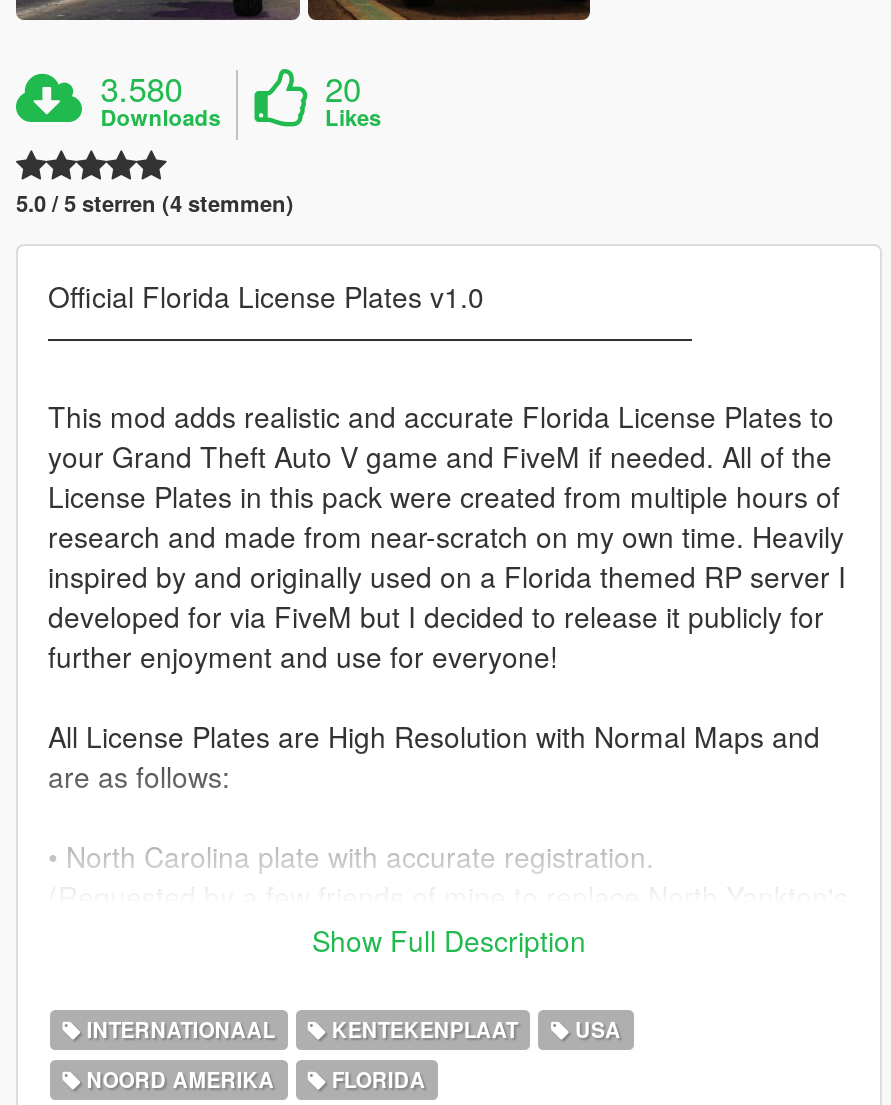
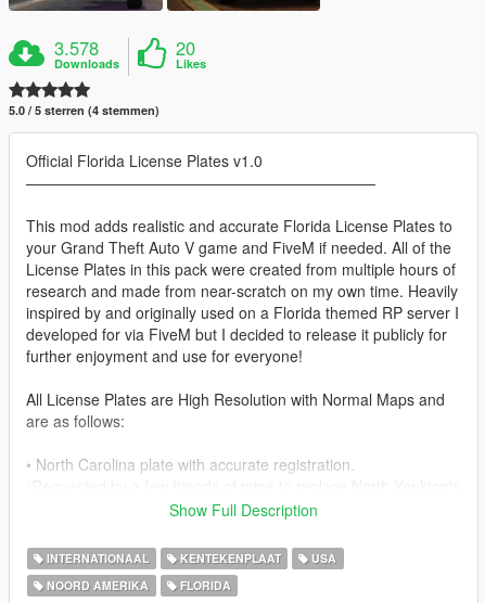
[100,65,182,113] 3.580 -> [54,35,99,61] 3.578

